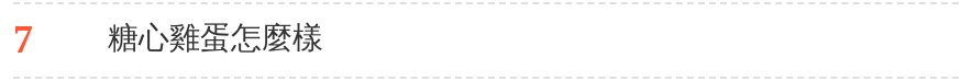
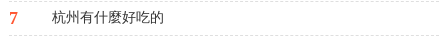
[108,23,323,56] 糖心雞蛋怎麼樣 -> [52,10,164,25] 杭州有什麼好吃的

